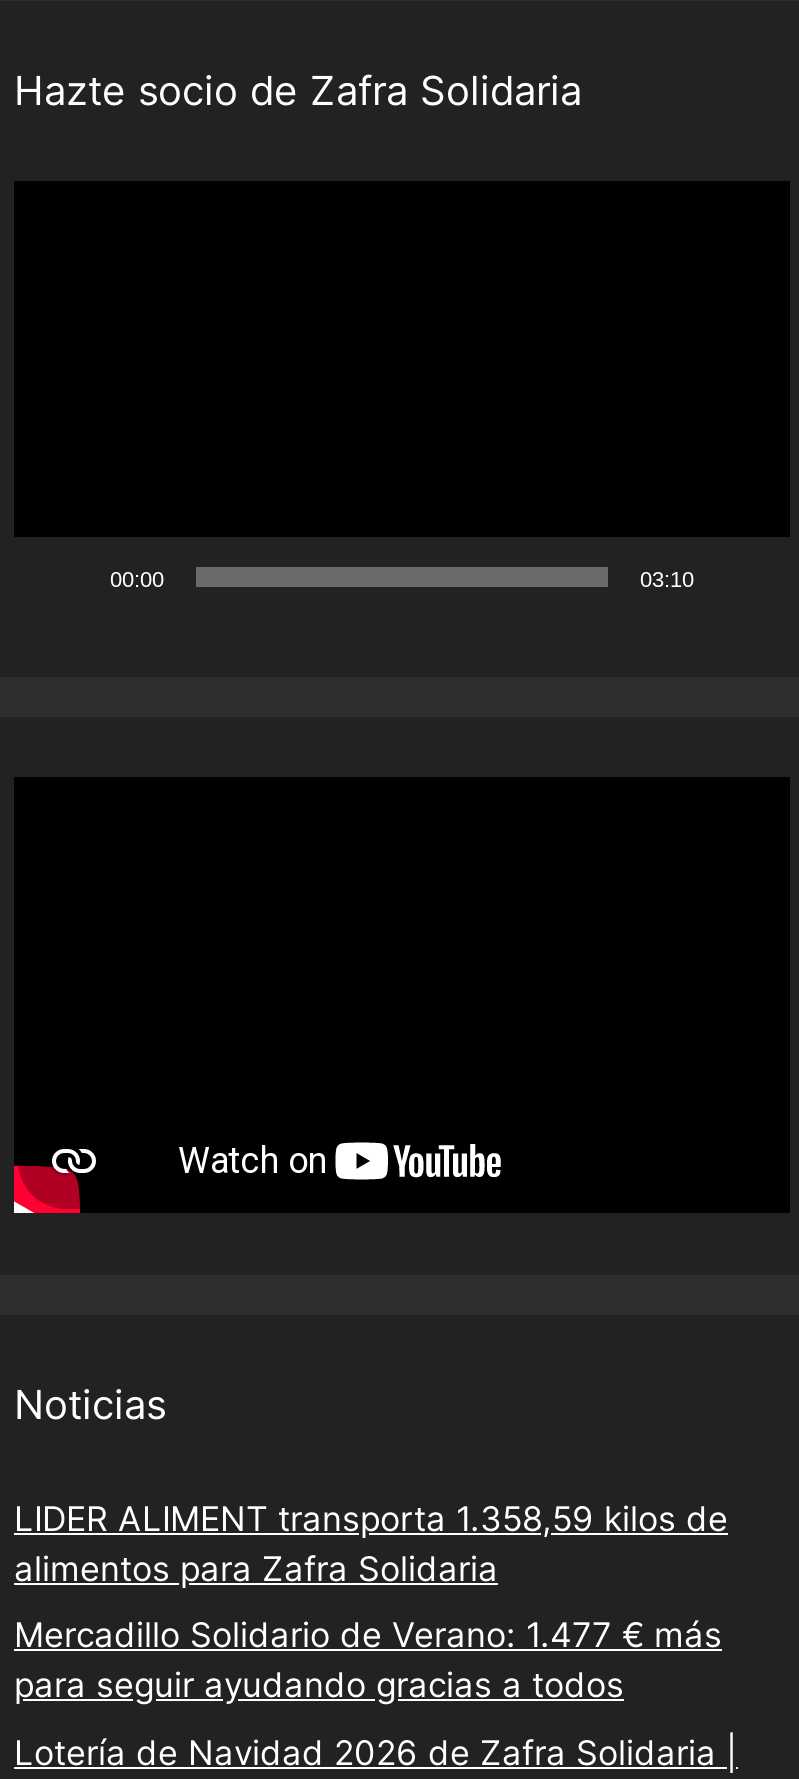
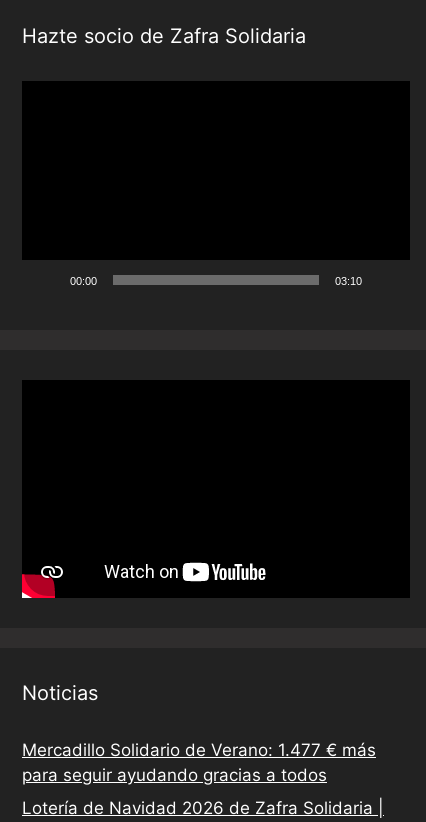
[14,1498,728,1588] LIDER ALIMENT transporta 1.358,59 kilos de | alimentos para Zafra Solidaria -> none

